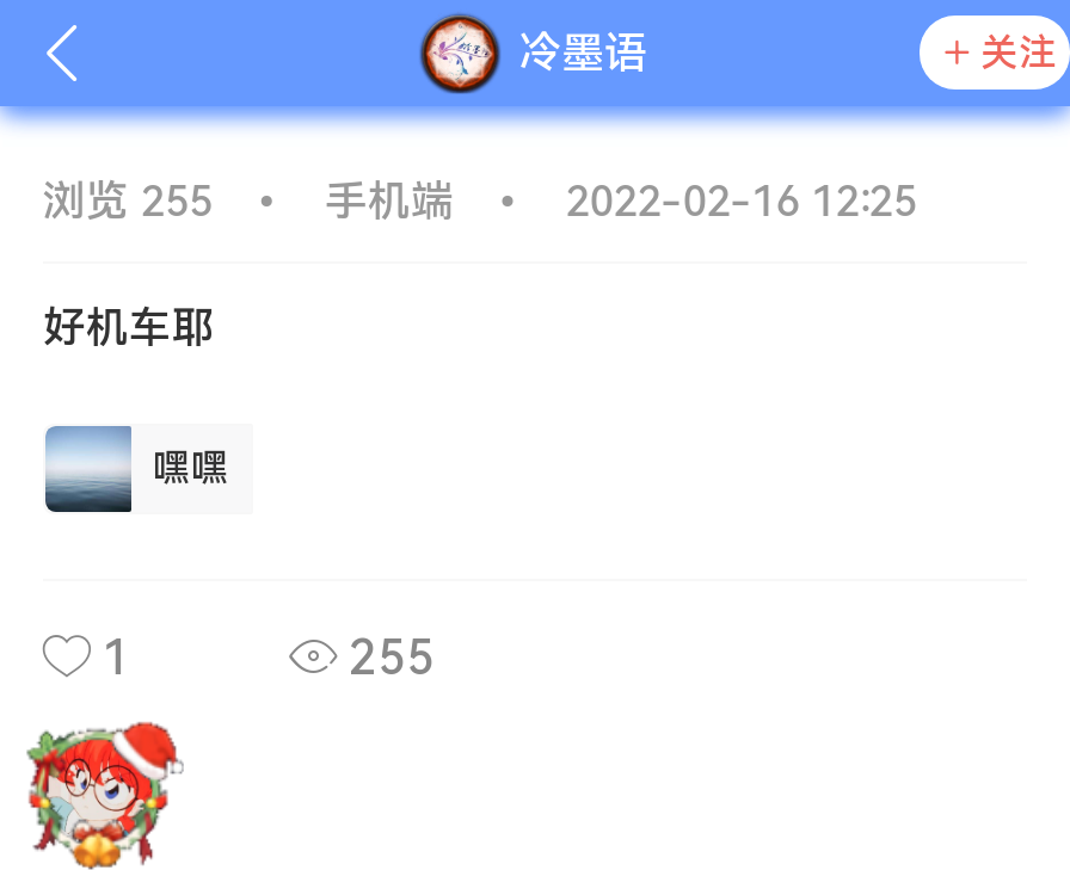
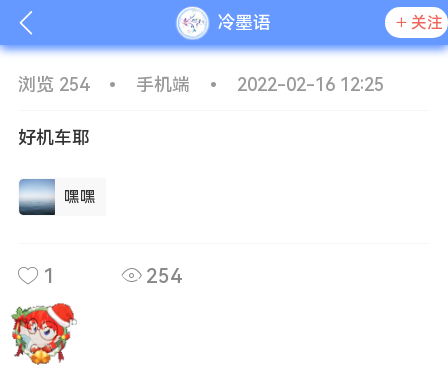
[418,11,502,97] [image] -> [175,6,210,41] [image]
[43,175,212,225] 浏览 255 -> [18,74,89,95] 浏览 254
[337,629,435,686] 255 -> [141,264,182,288] 254

